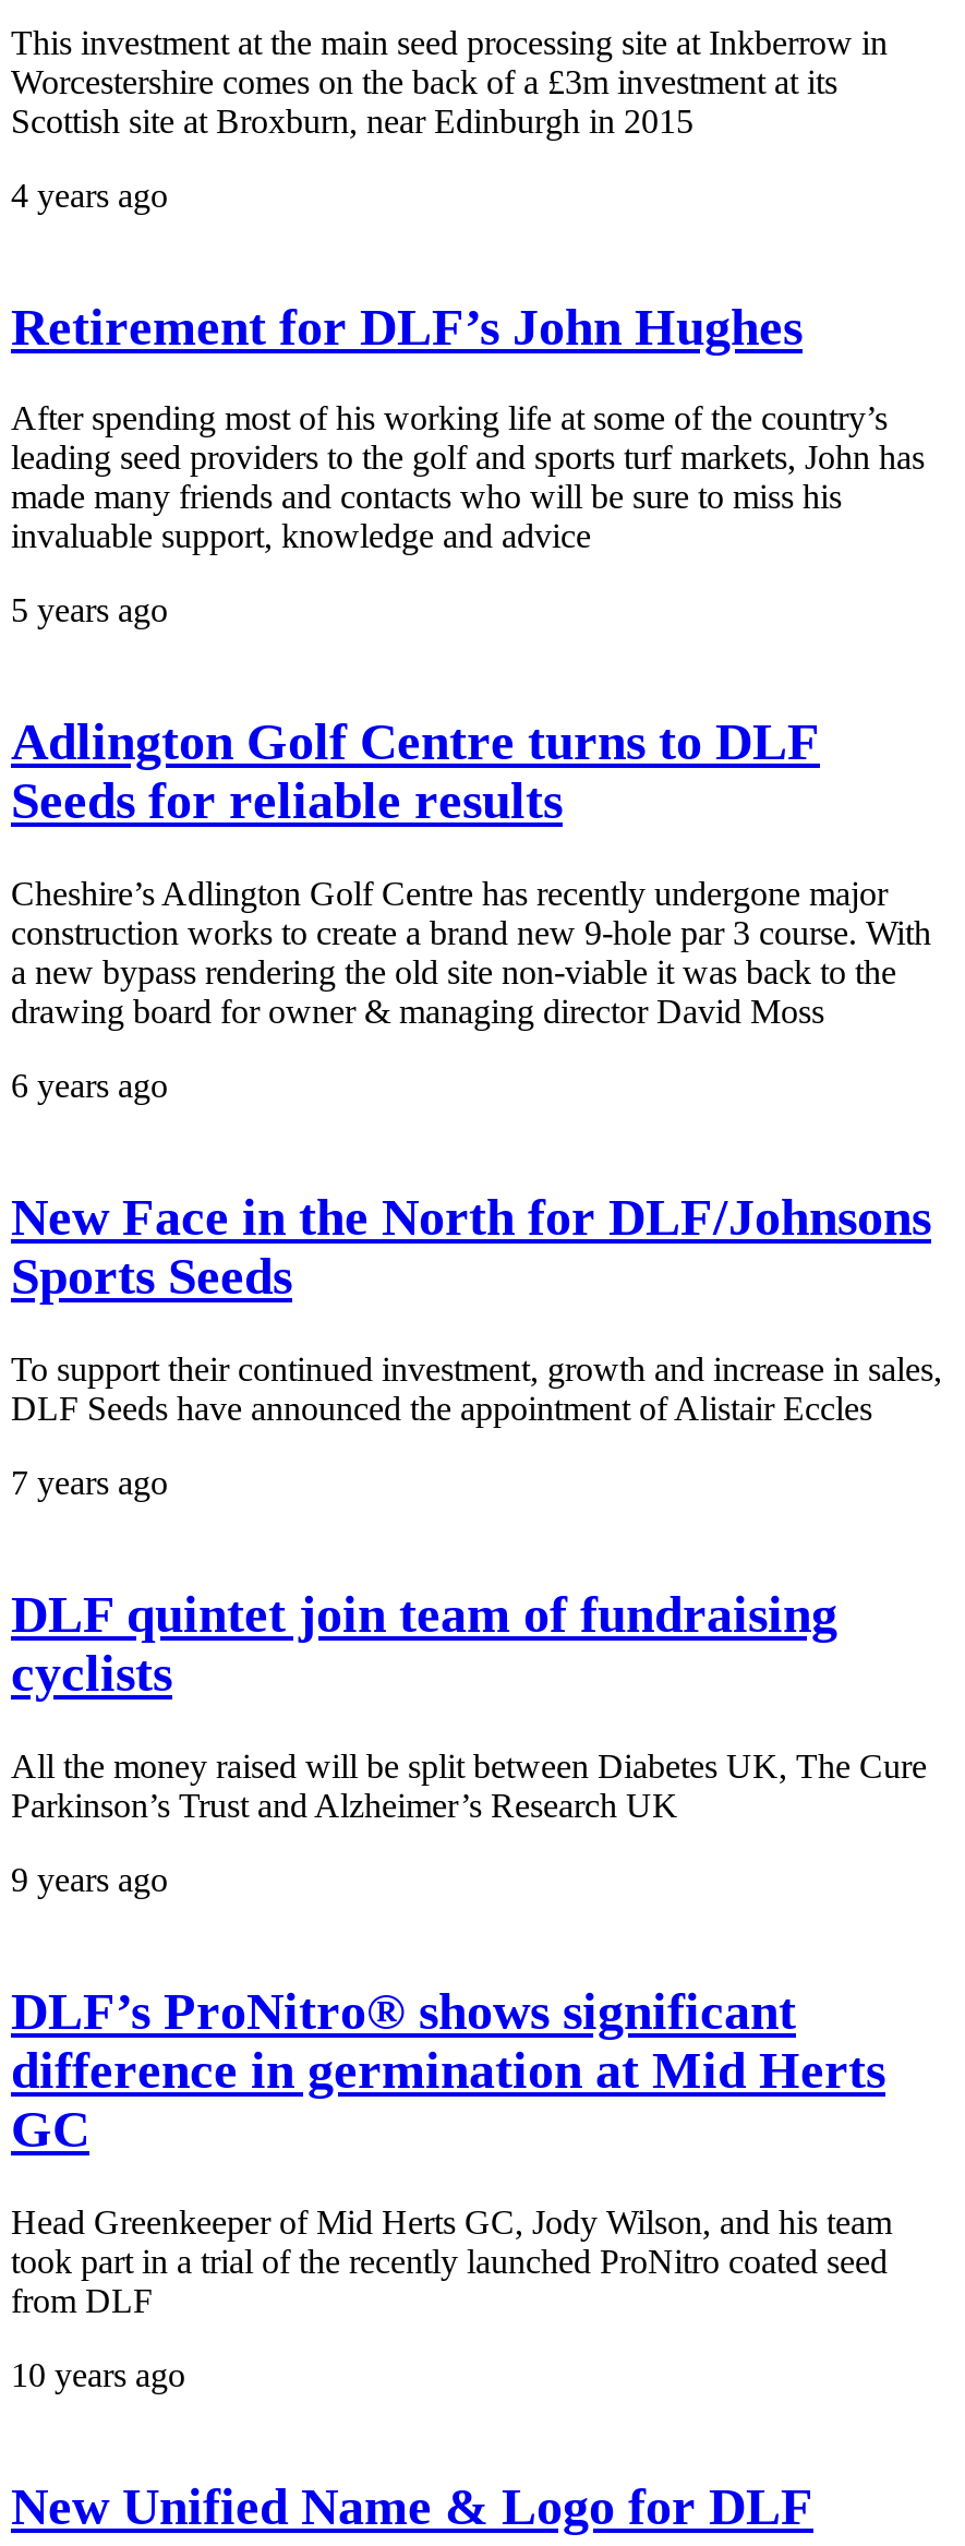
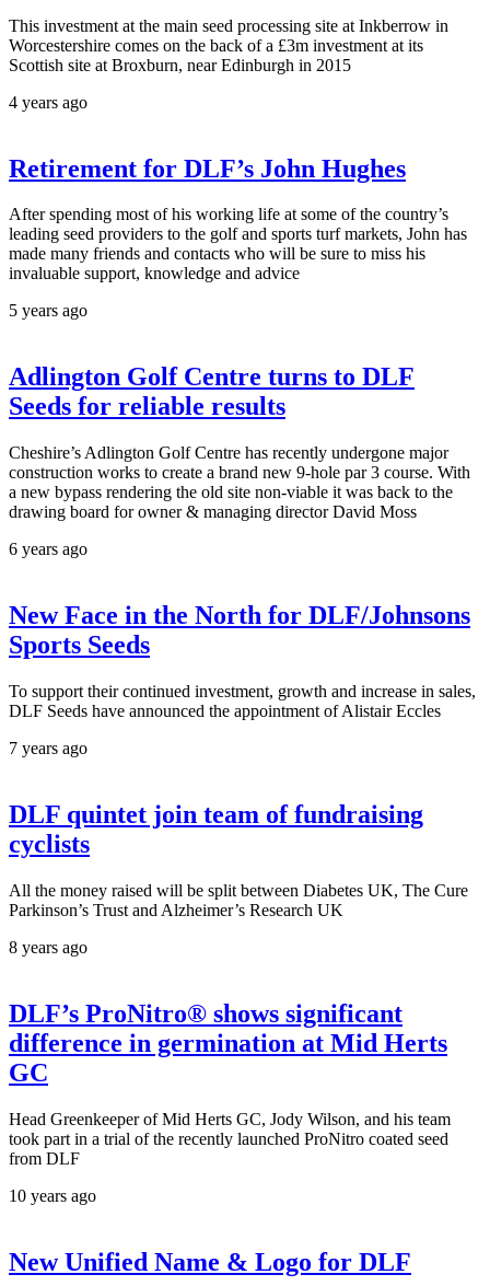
[11,1861,168,1898] 9 years ago -> [9,938,87,956] 8 years ago

